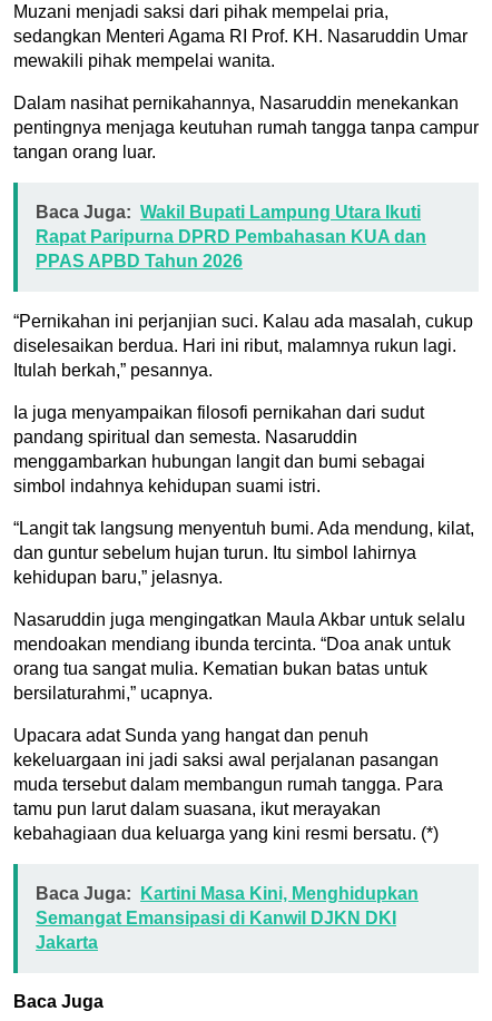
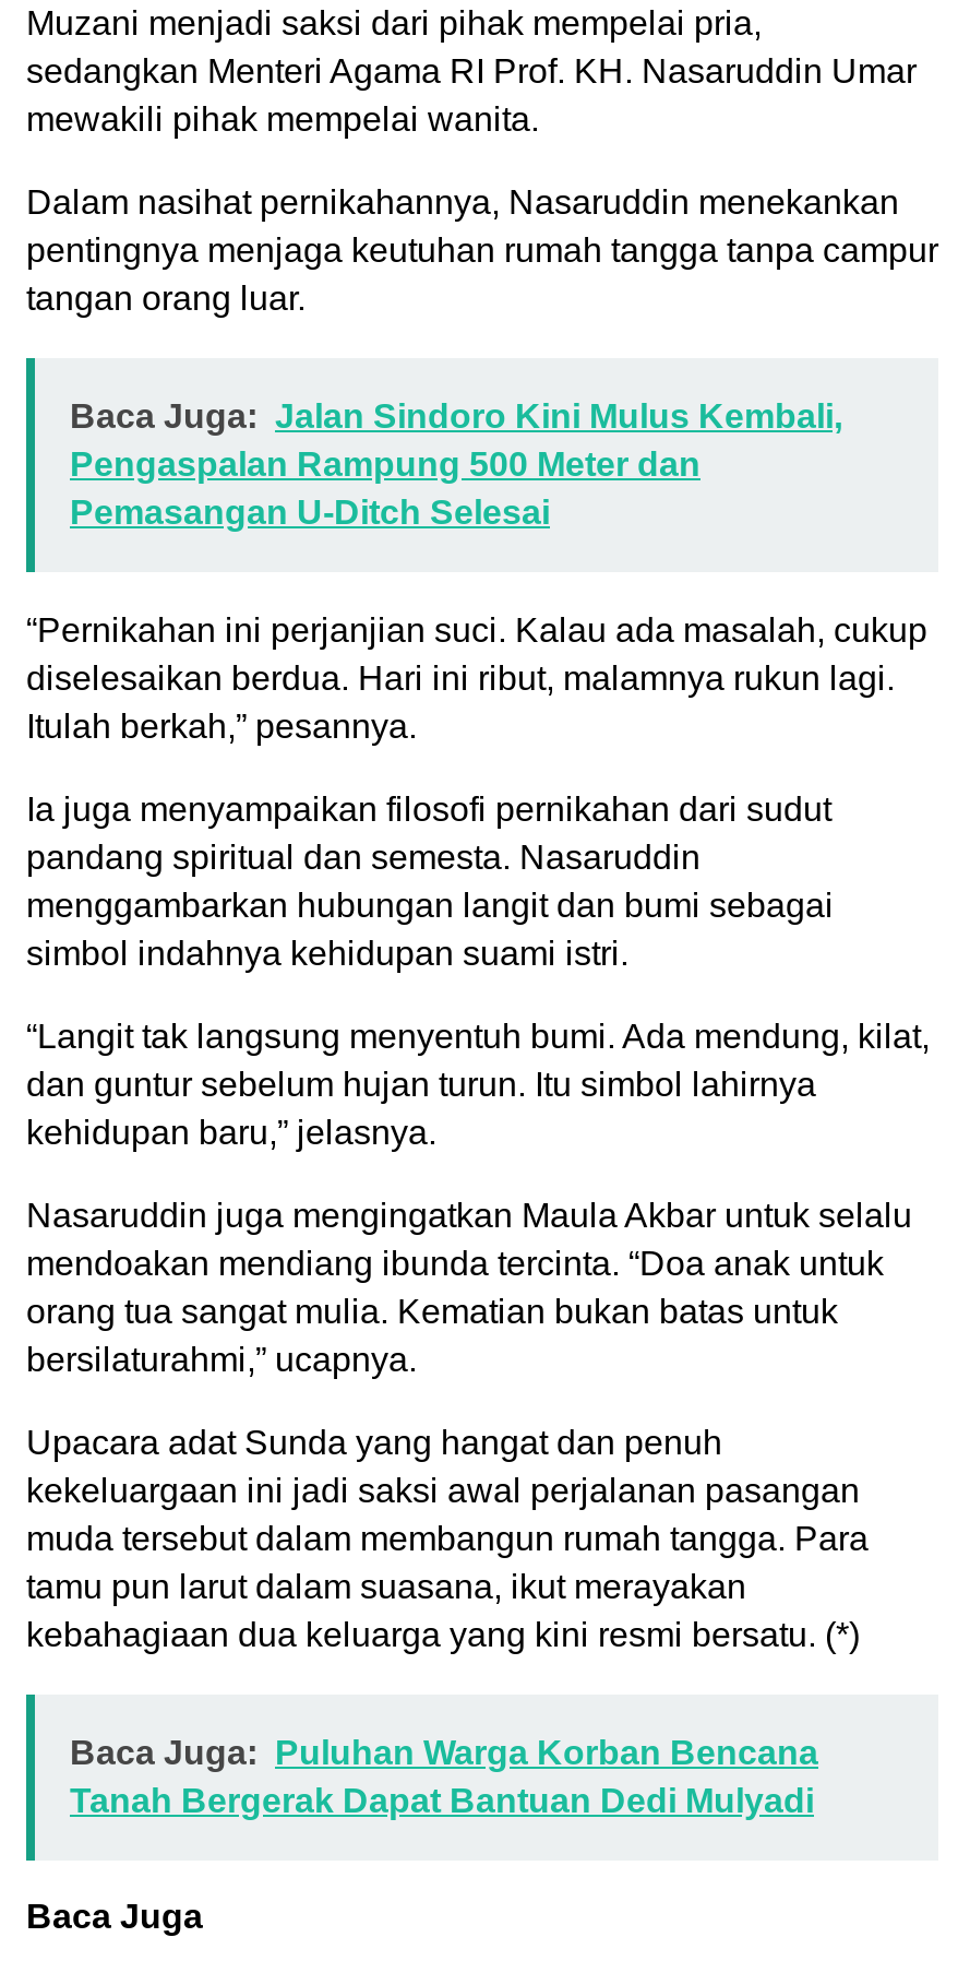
[36,203,426,271] Baca Juga: Wakil Bupati Lampung Utara Ikuti | Rapat Paripurna DPRD Pembahasan KUA dan | PPAS APBD Tahun 2026 -> [70,398,842,532] Baca Juga: Jalan Sindoro Kini Mulus Kembali, | Pengaspalan Rampung 500 Meter dan | Pemasangan U-Ditch Selesai
[36,884,419,952] Baca Juga: Kartini Masa Kini, Menghidupkan | Semangat Emansipasi di Kanwil DJKN DKI | Jakarta -> [70,1735,818,1820] Baca Juga: Puluhan Warga Korban Bencana | Tanah Bergerak Dapat Bantuan Dedi Mulyadi

